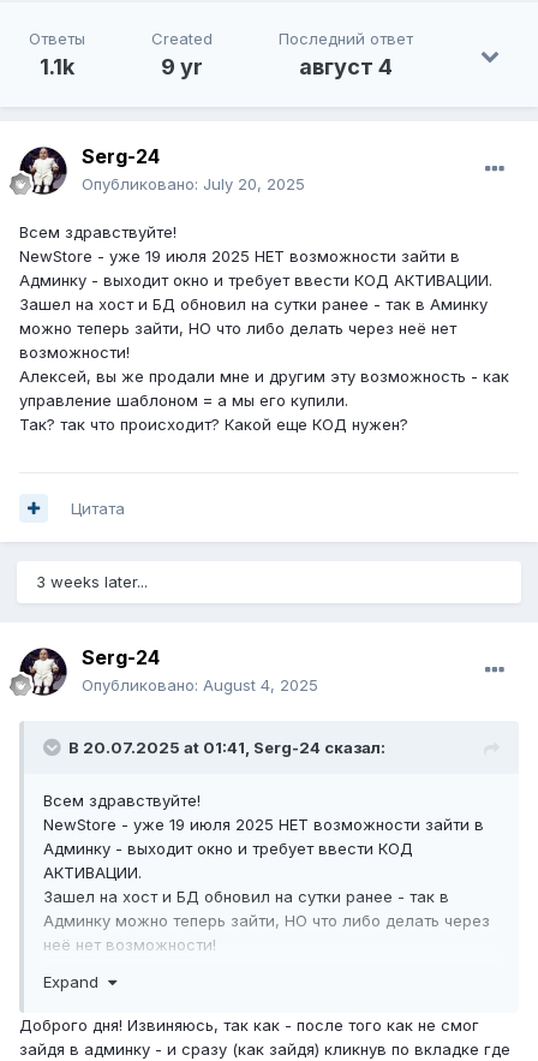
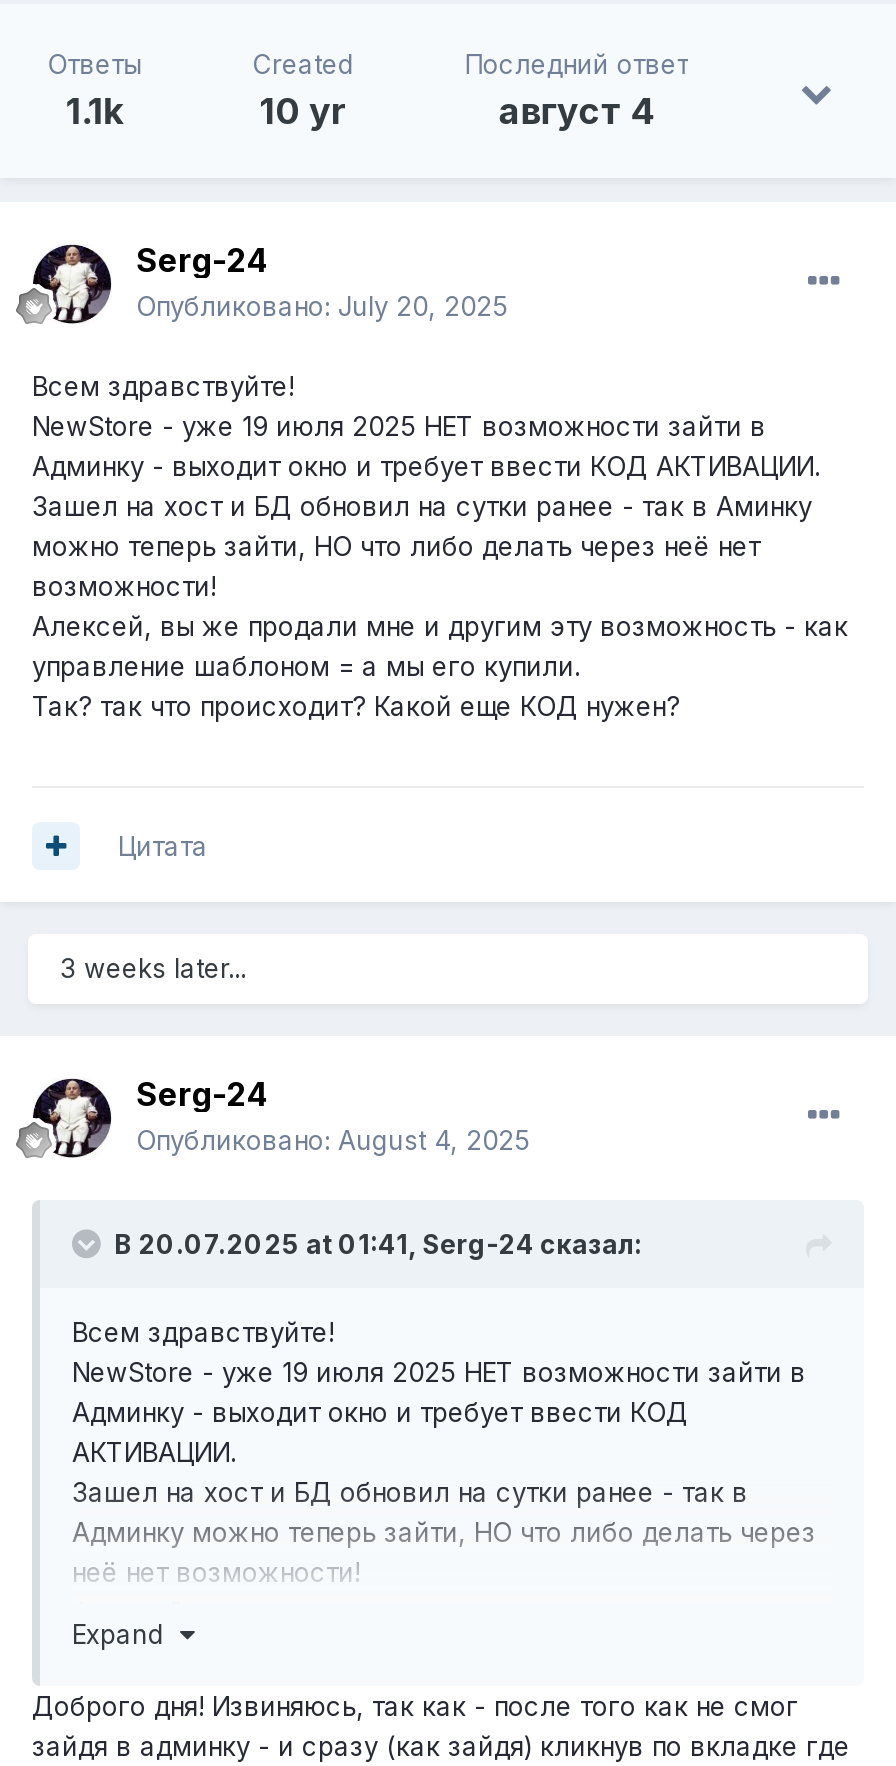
[161,54,203,79] 9 yr -> [259,90,347,132] 10 yr

